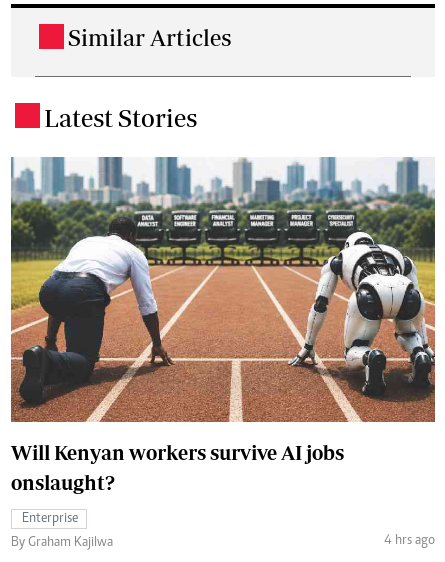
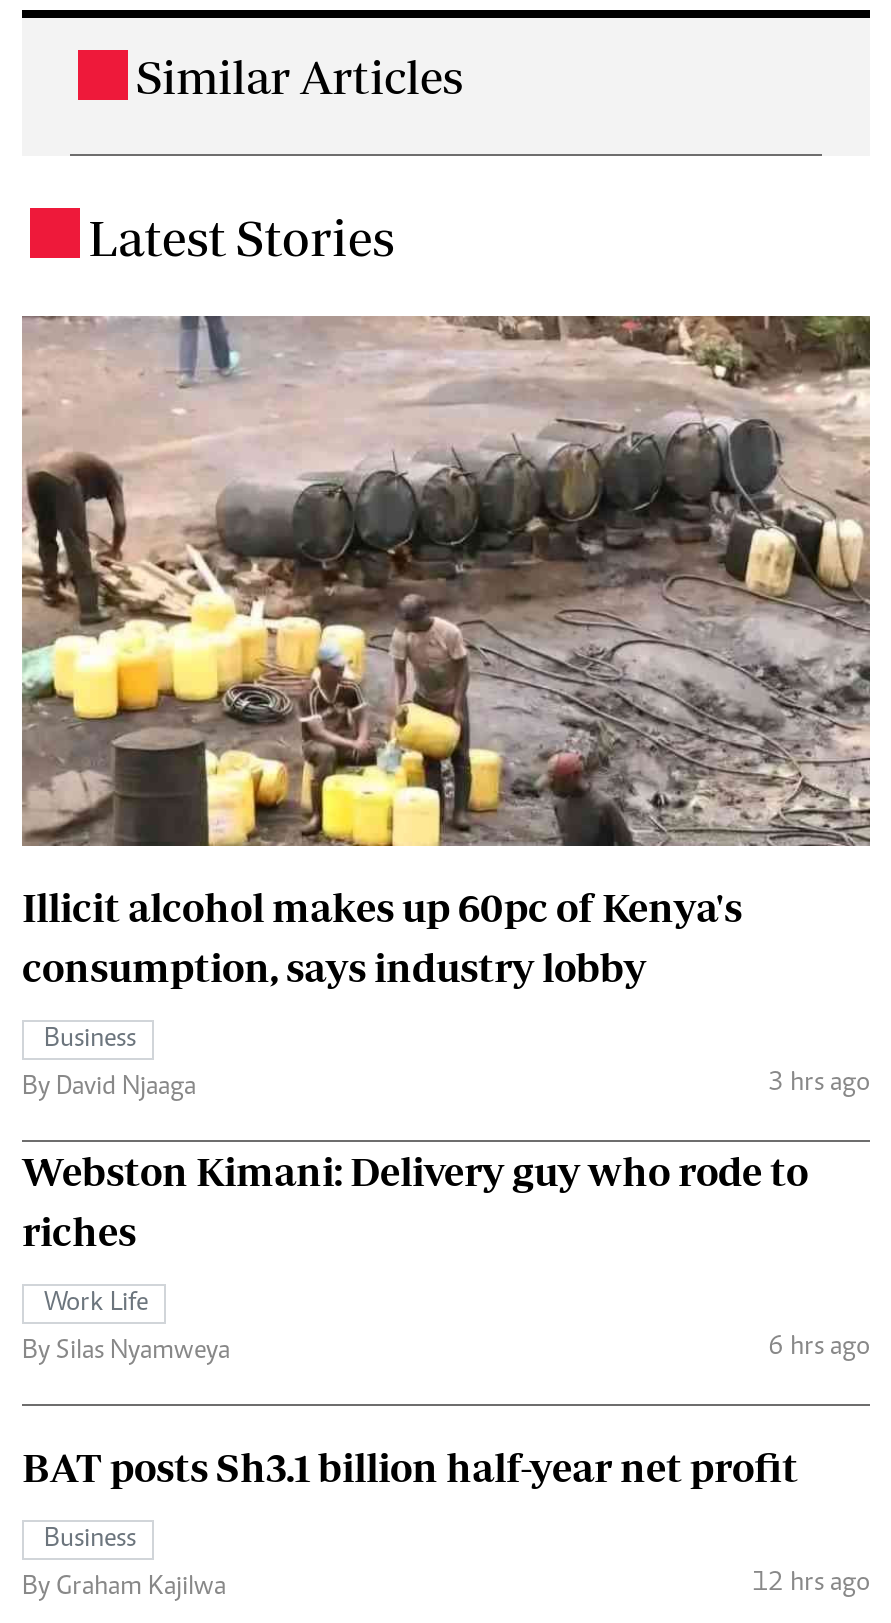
[10,156,436,526] [image] | Will Kenyan workers survive AI jobs | onslaught? | Enterprise -> [22,314,872,1554] [image] | Illicit alcohol makes up 60pc of Kenya's | consumption, says industry lobby | Business | By David Njaaga | 3 hrs ago | Webston Kimani: Delivery guy who rode to | riches | Work Life | By Silas Nyamweya | 6 hrs ago | BAT posts Sh3.1 billion half-year net profit | Business
[384,534,435,548] 4 hrs ago -> [752,1571,870,1599] 12 hrs ago

